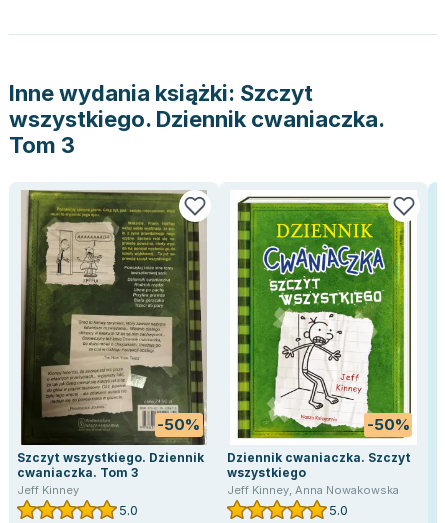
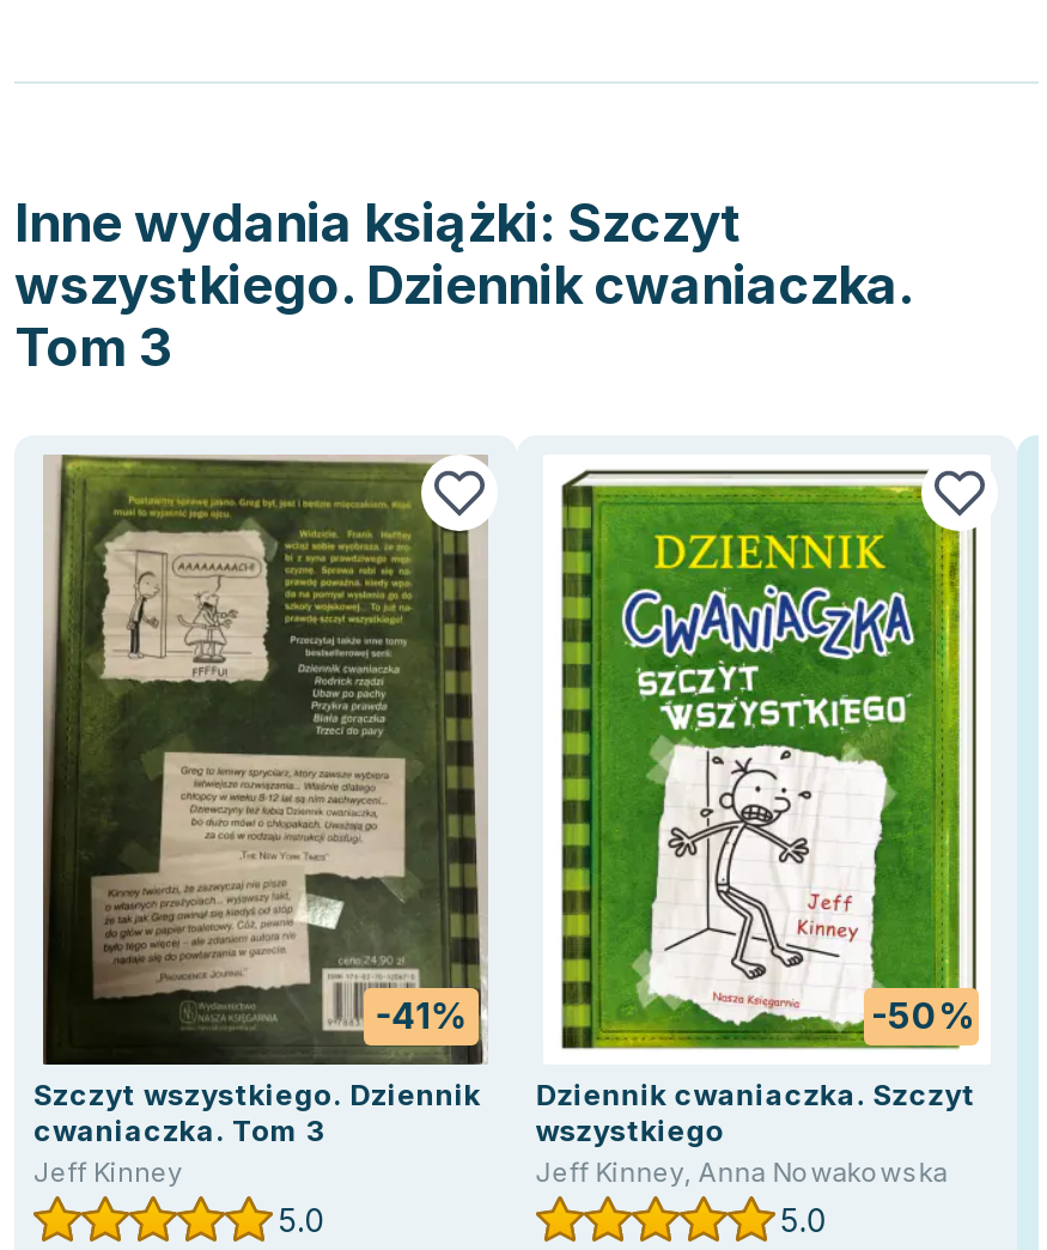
[157,415,200,434] -50% -> [375,993,466,1038] -41%

